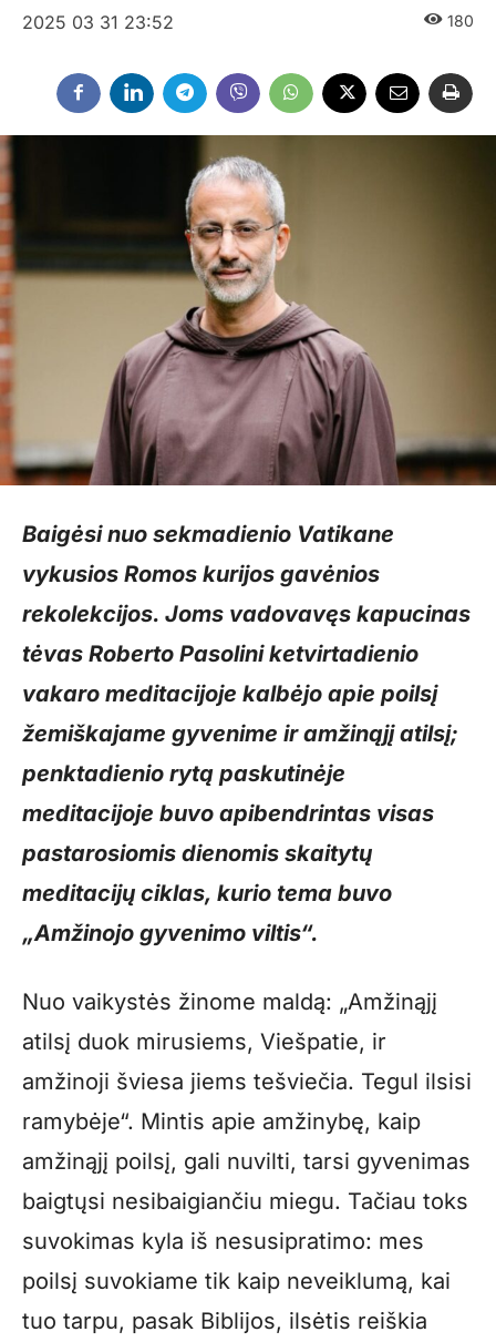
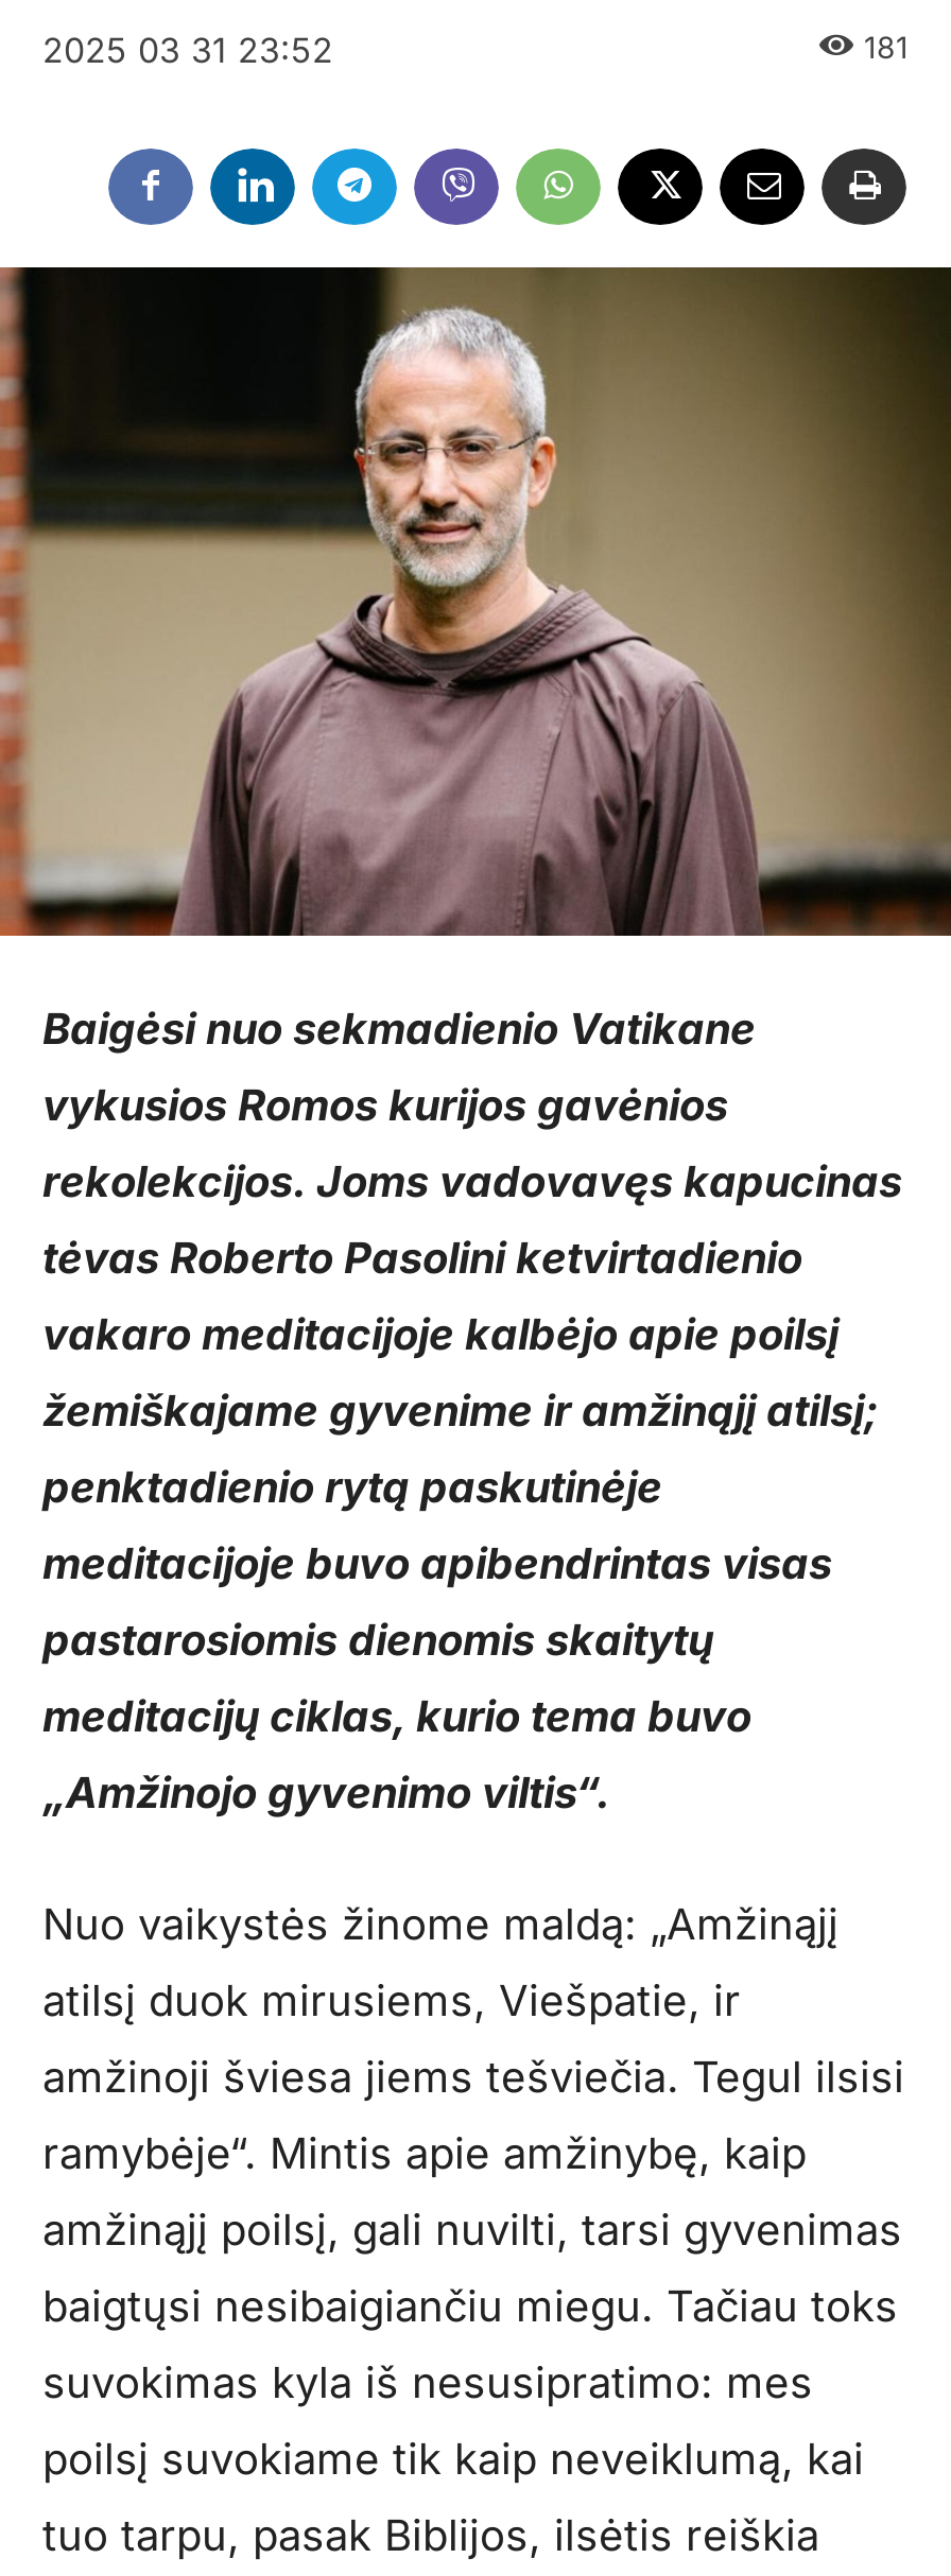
[447,11,474,30] 180 -> [864,29,909,65] 181

